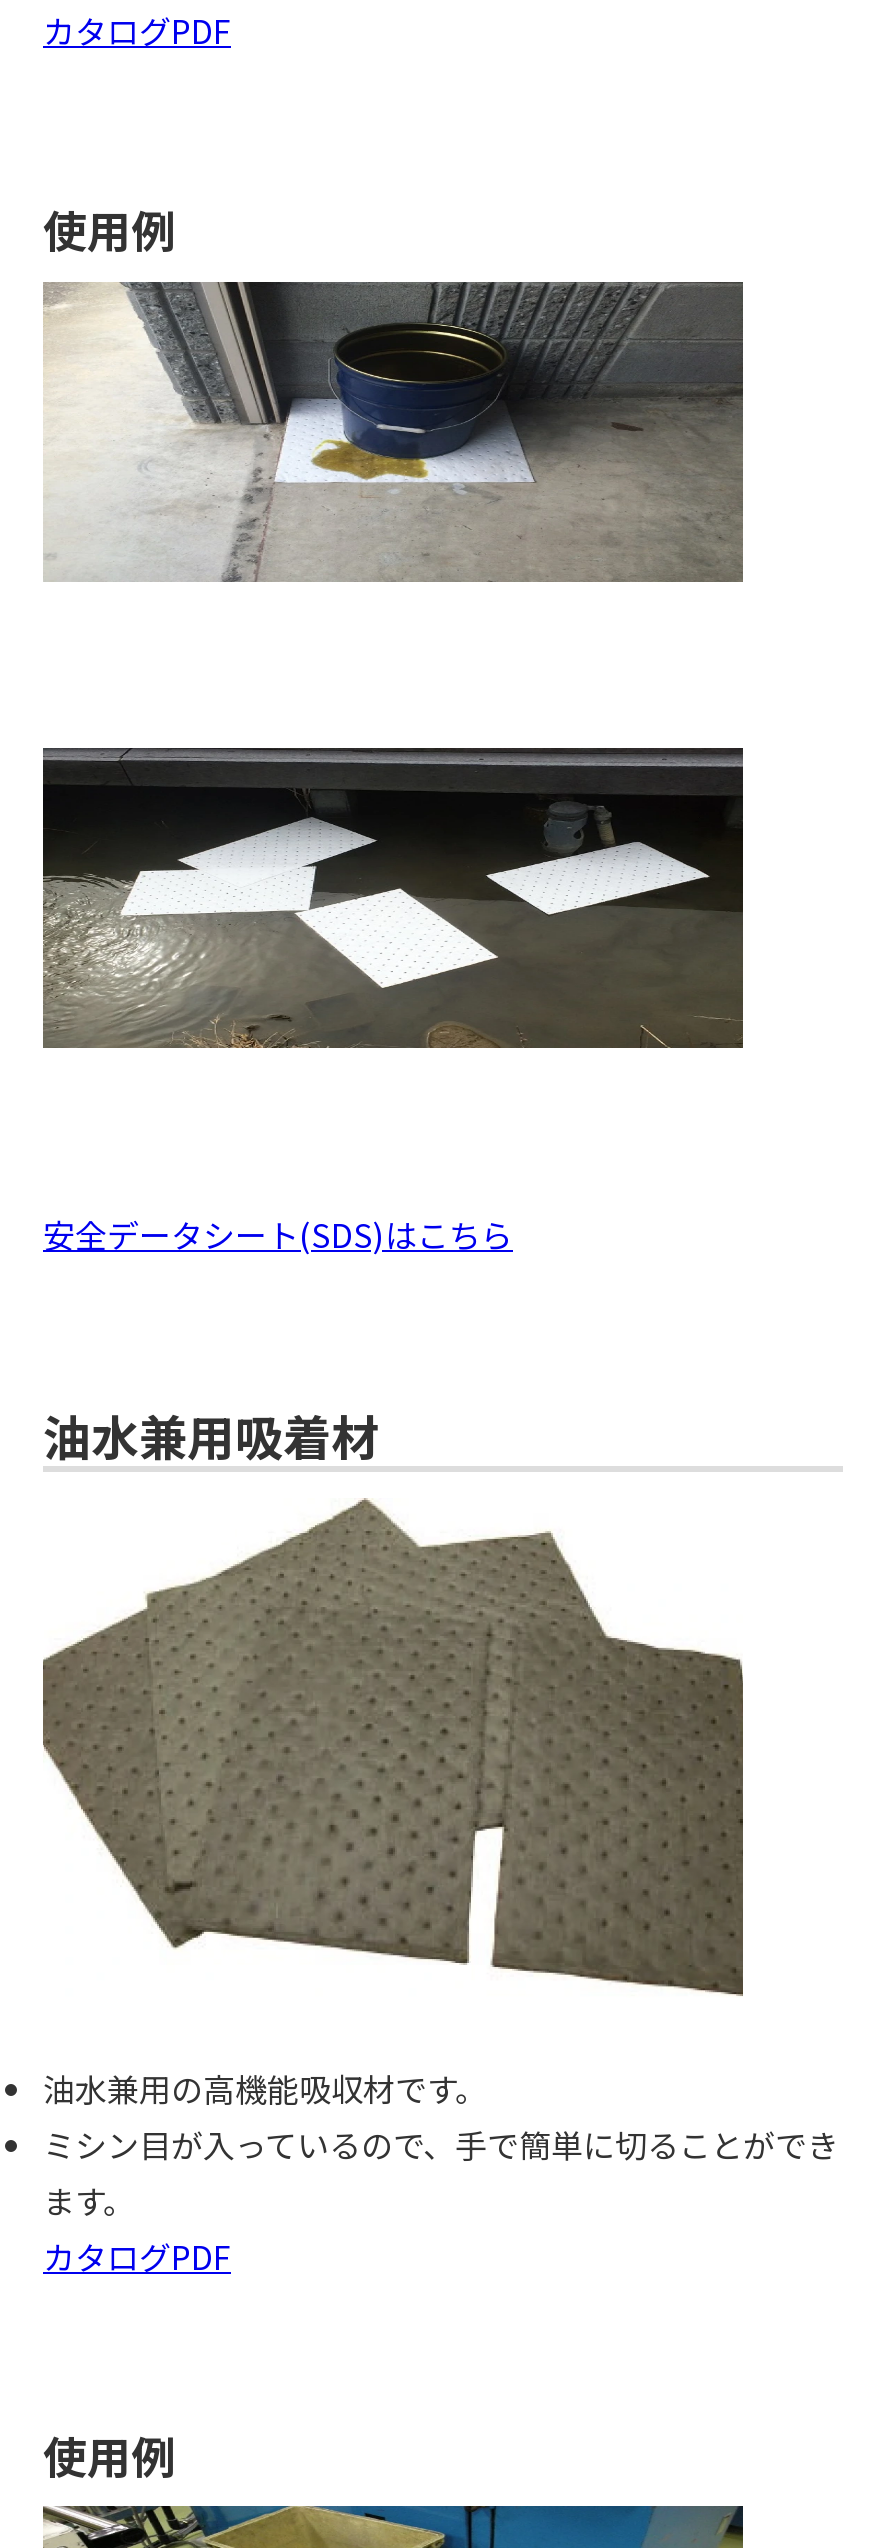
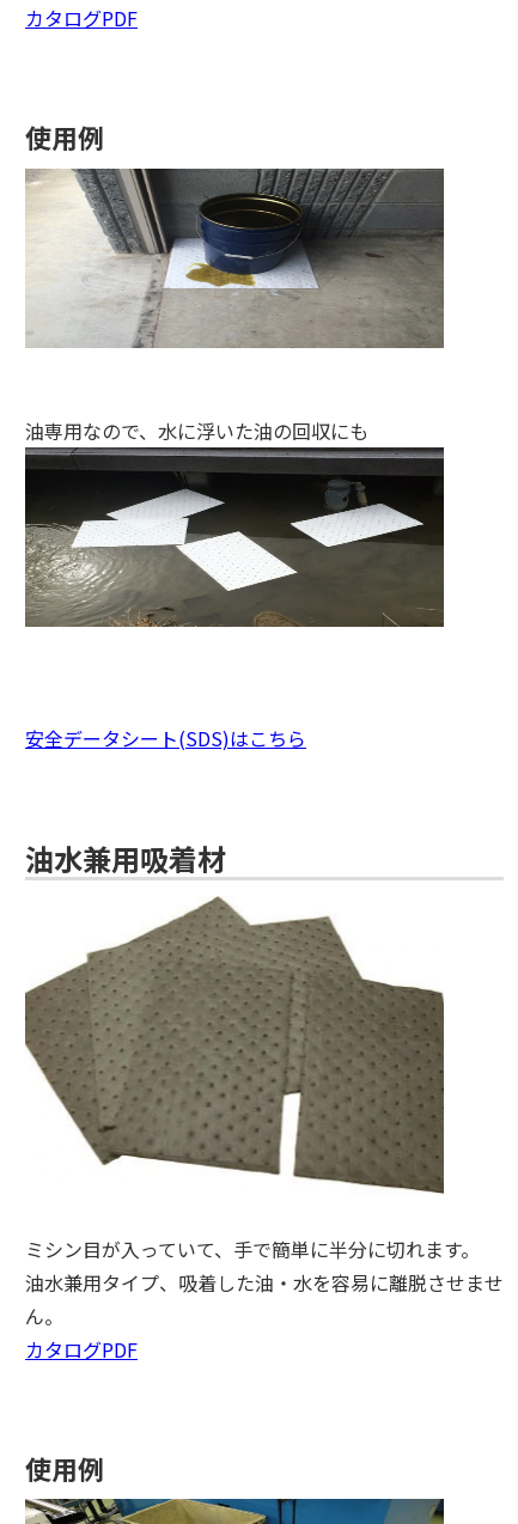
none -> [25,416,368,445] 油専用なので、水に浮いた油の回収にも
[43,2063,839,2223] 油水兼用の高機能吸収材です。 | ミシン目が入っているので、手で簡単に切ることができ | ます。 -> [25,1234,504,1330] ミシン目が入っていて、手で簡単に半分に切れます。 | 油水兼用タイプ、吸着した油・水を容易に離脱させませ | ん。

